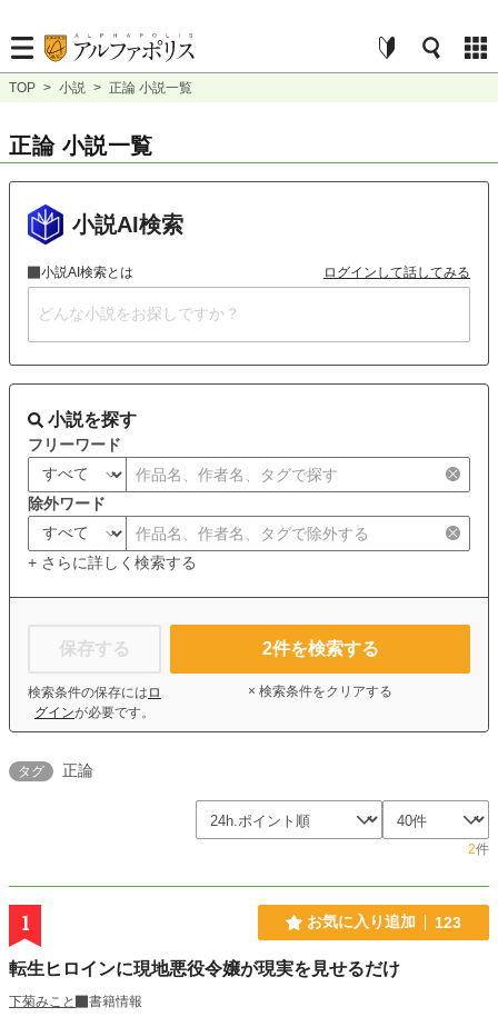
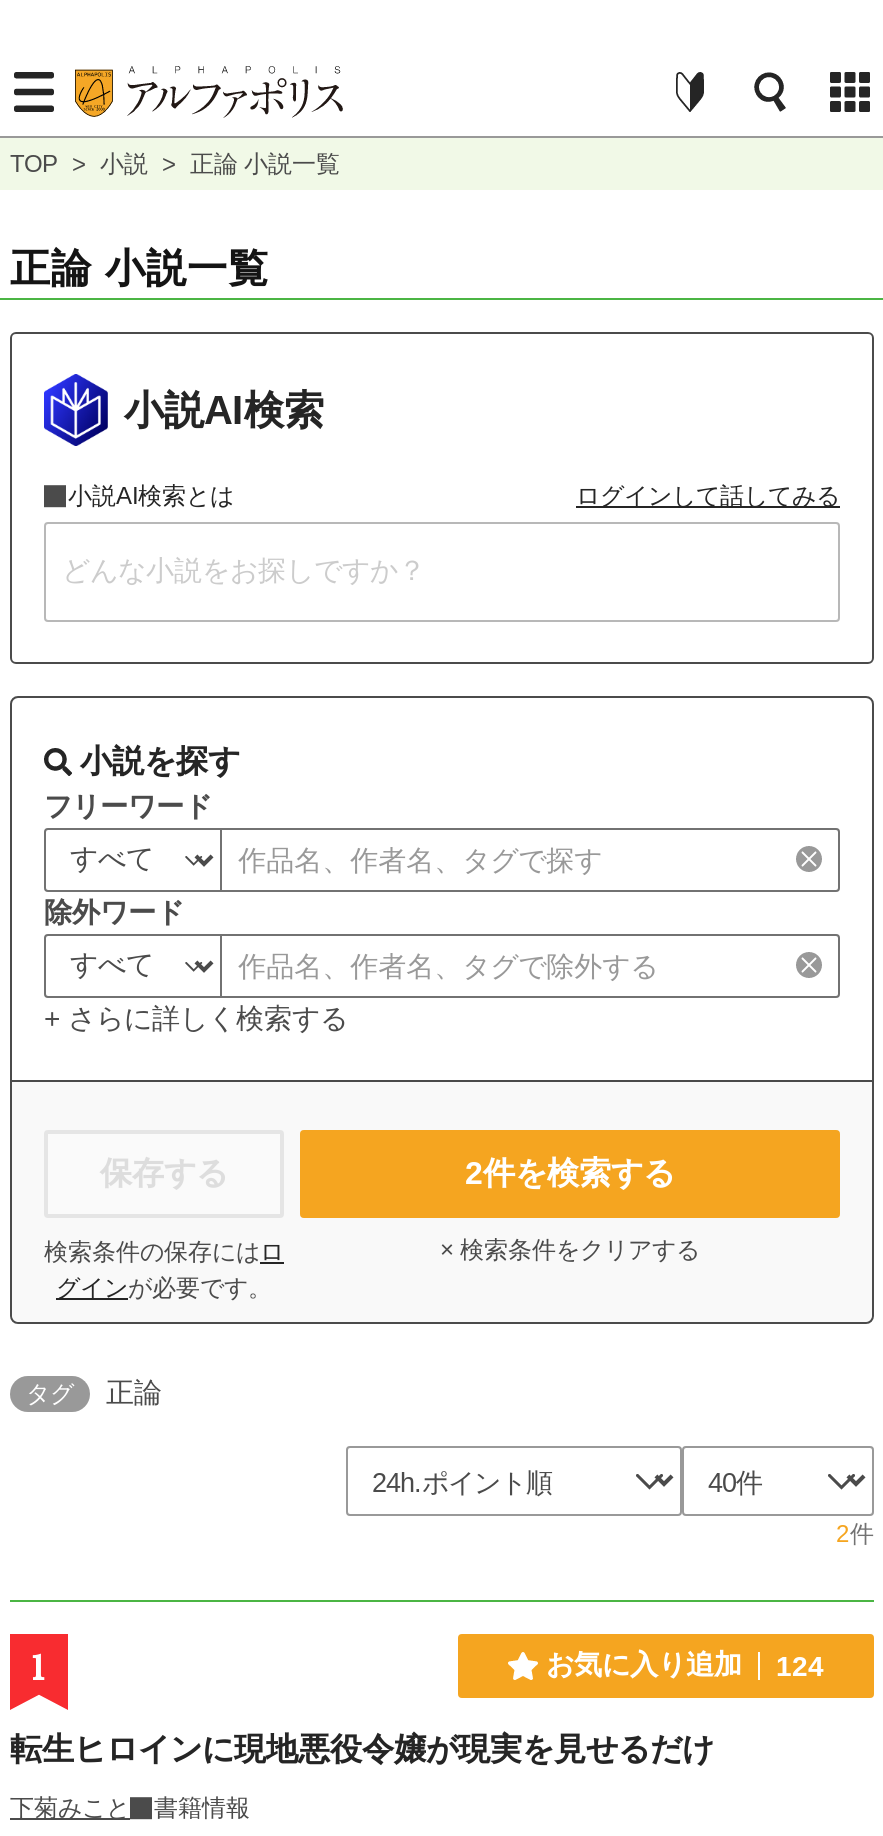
[307,913,461,931] お気に入り追加 123 -> [546,1648,824,1682] お気に入り追加 124

